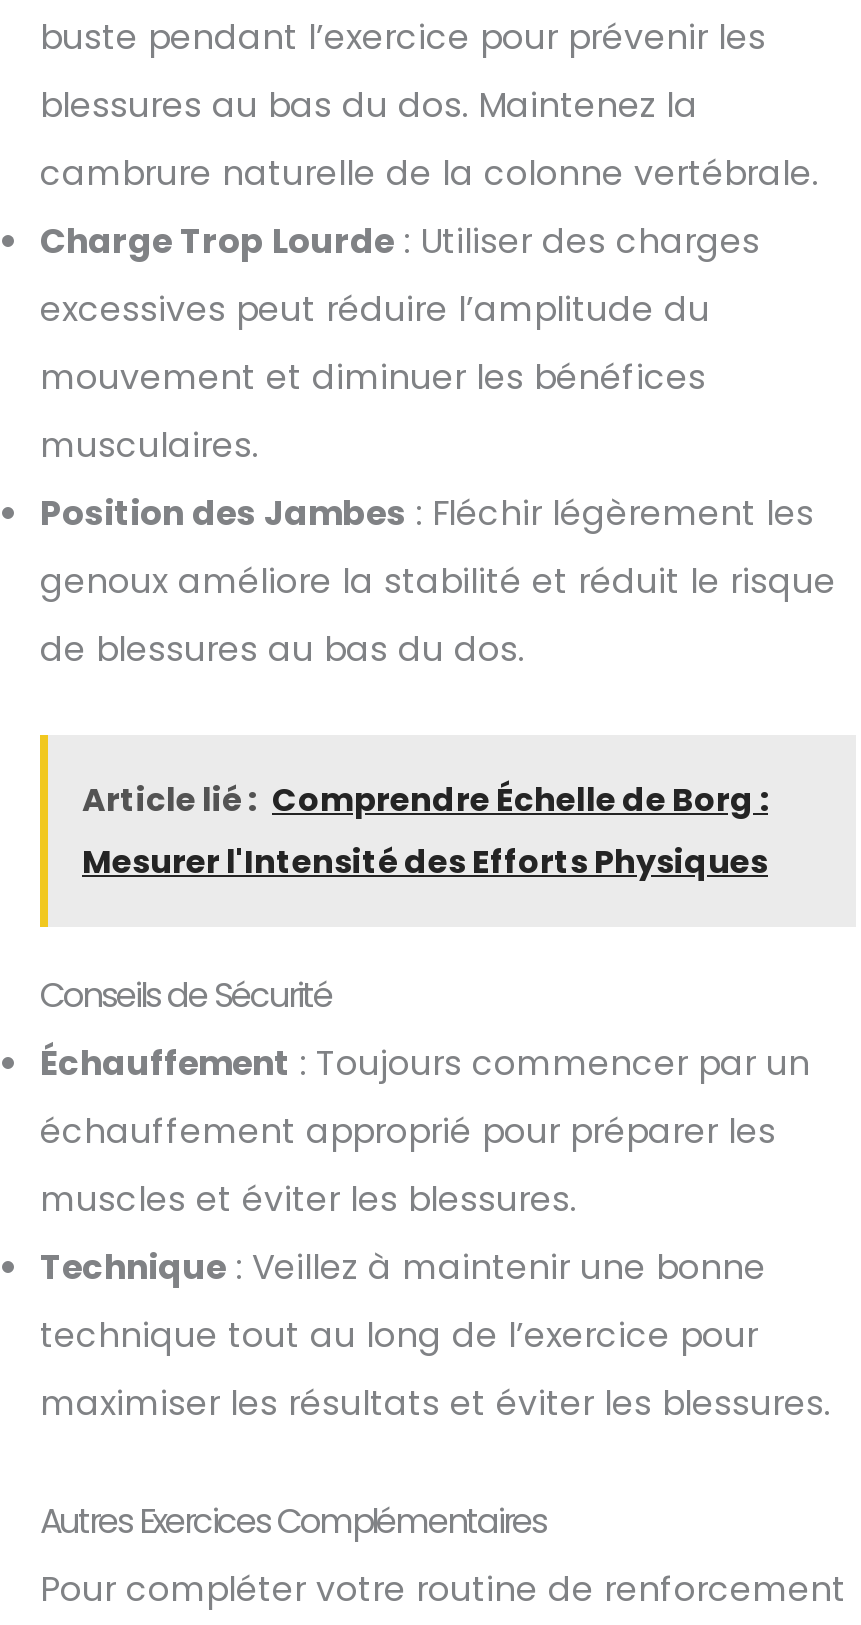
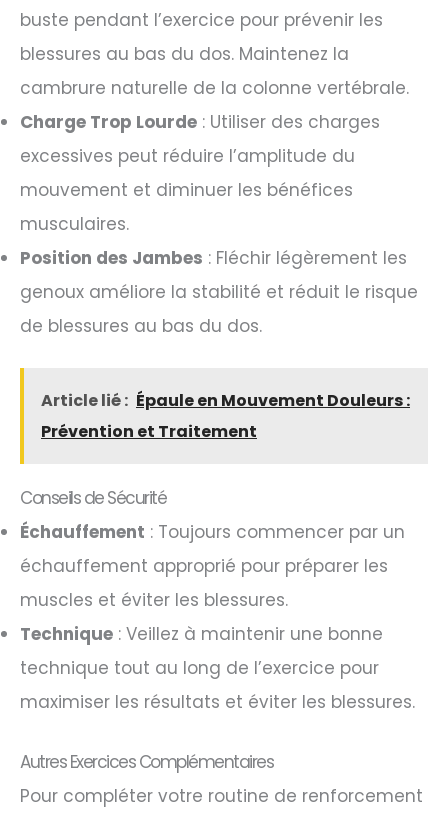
[82,777,768,885] Article lié : Comprendre Échelle de Borg : | Mesurer l'Intensité des Efforts Physiques -> [41,389,410,443] Article lié : Épaule en Mouvement Douleurs : | Prévention et Traitement

